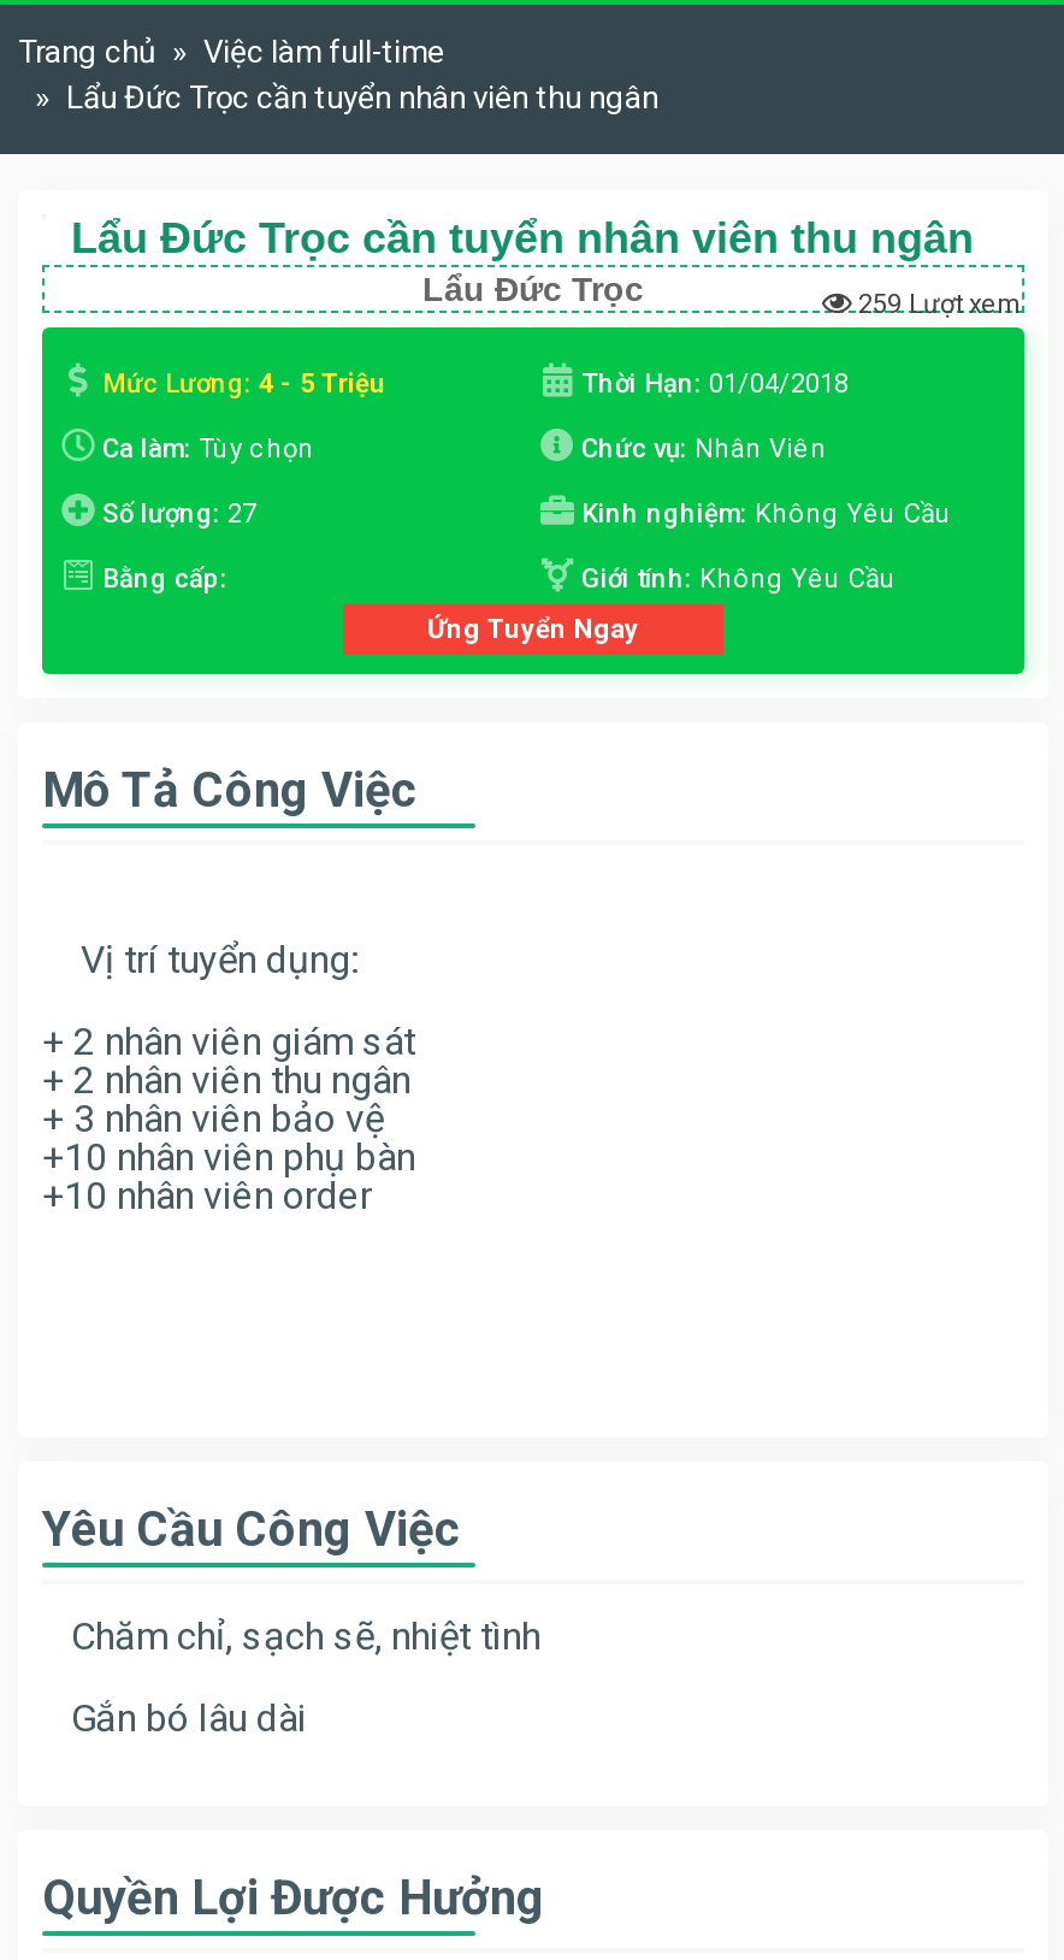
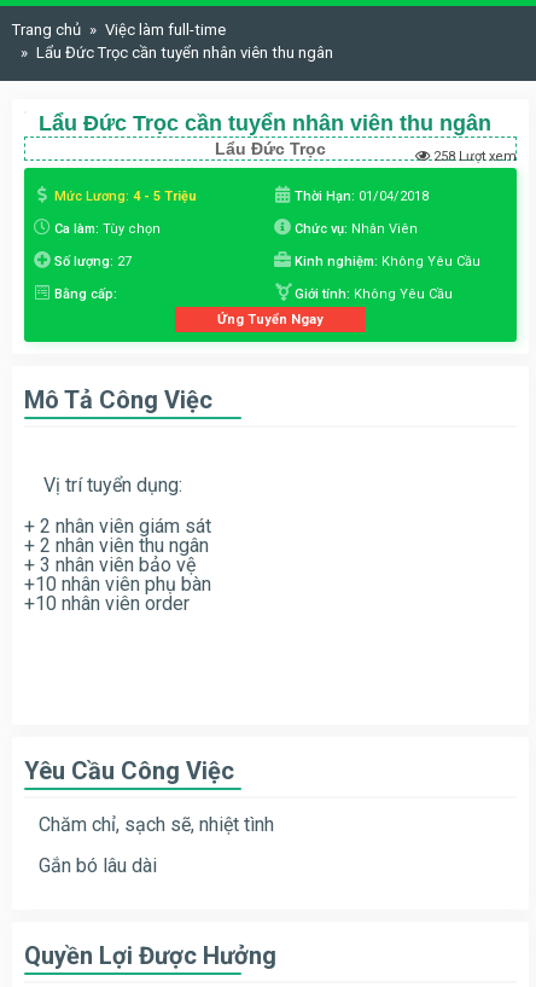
[858,289,1024,320] 259 Lượt xem -> [433,148,517,164] 258 Lượt xem

